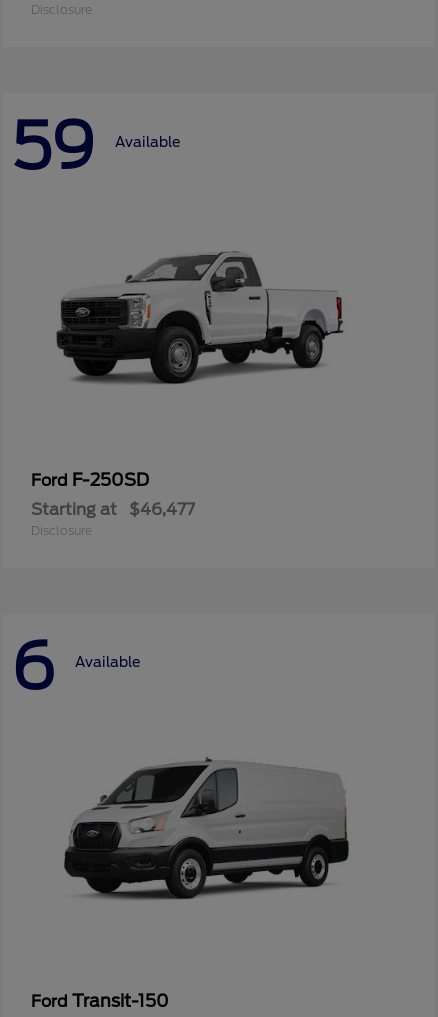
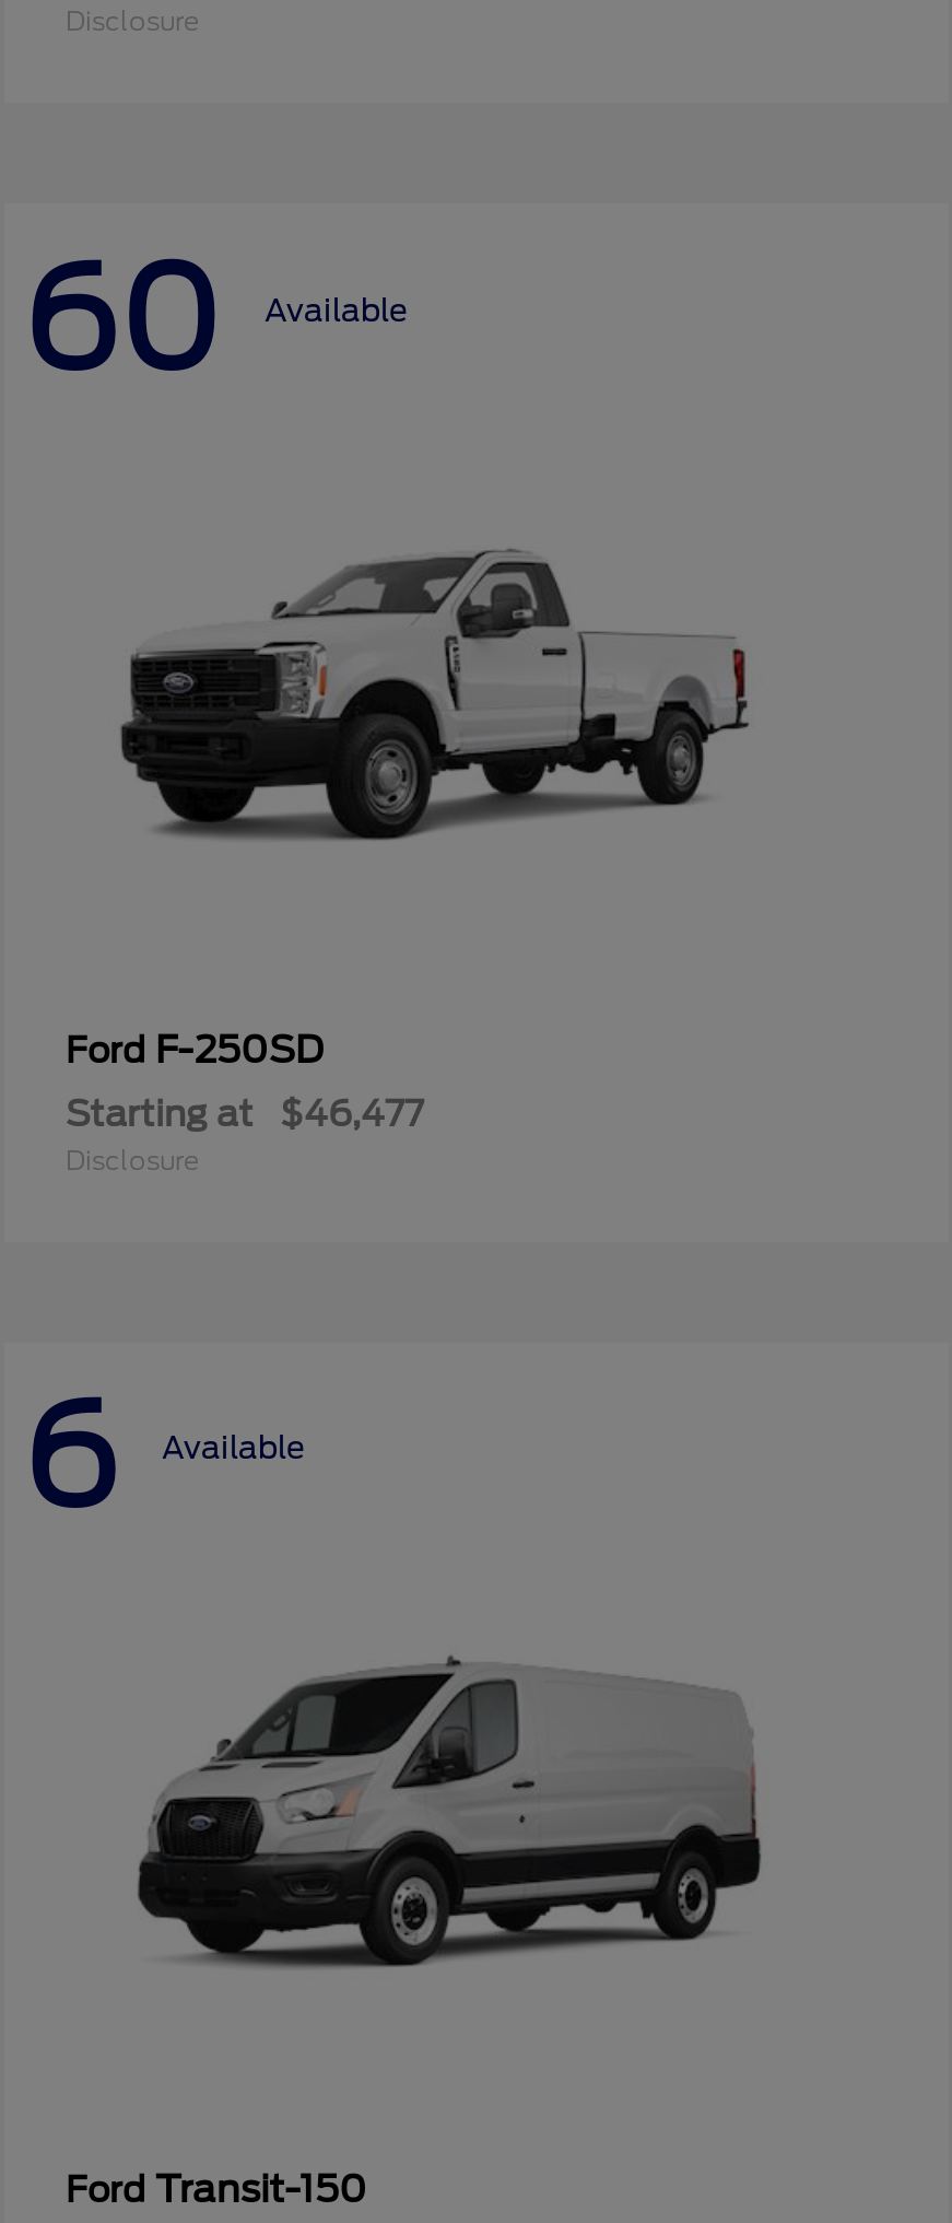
[11,108,180,184] 59 Available -> [22,236,407,402] 60 Available

